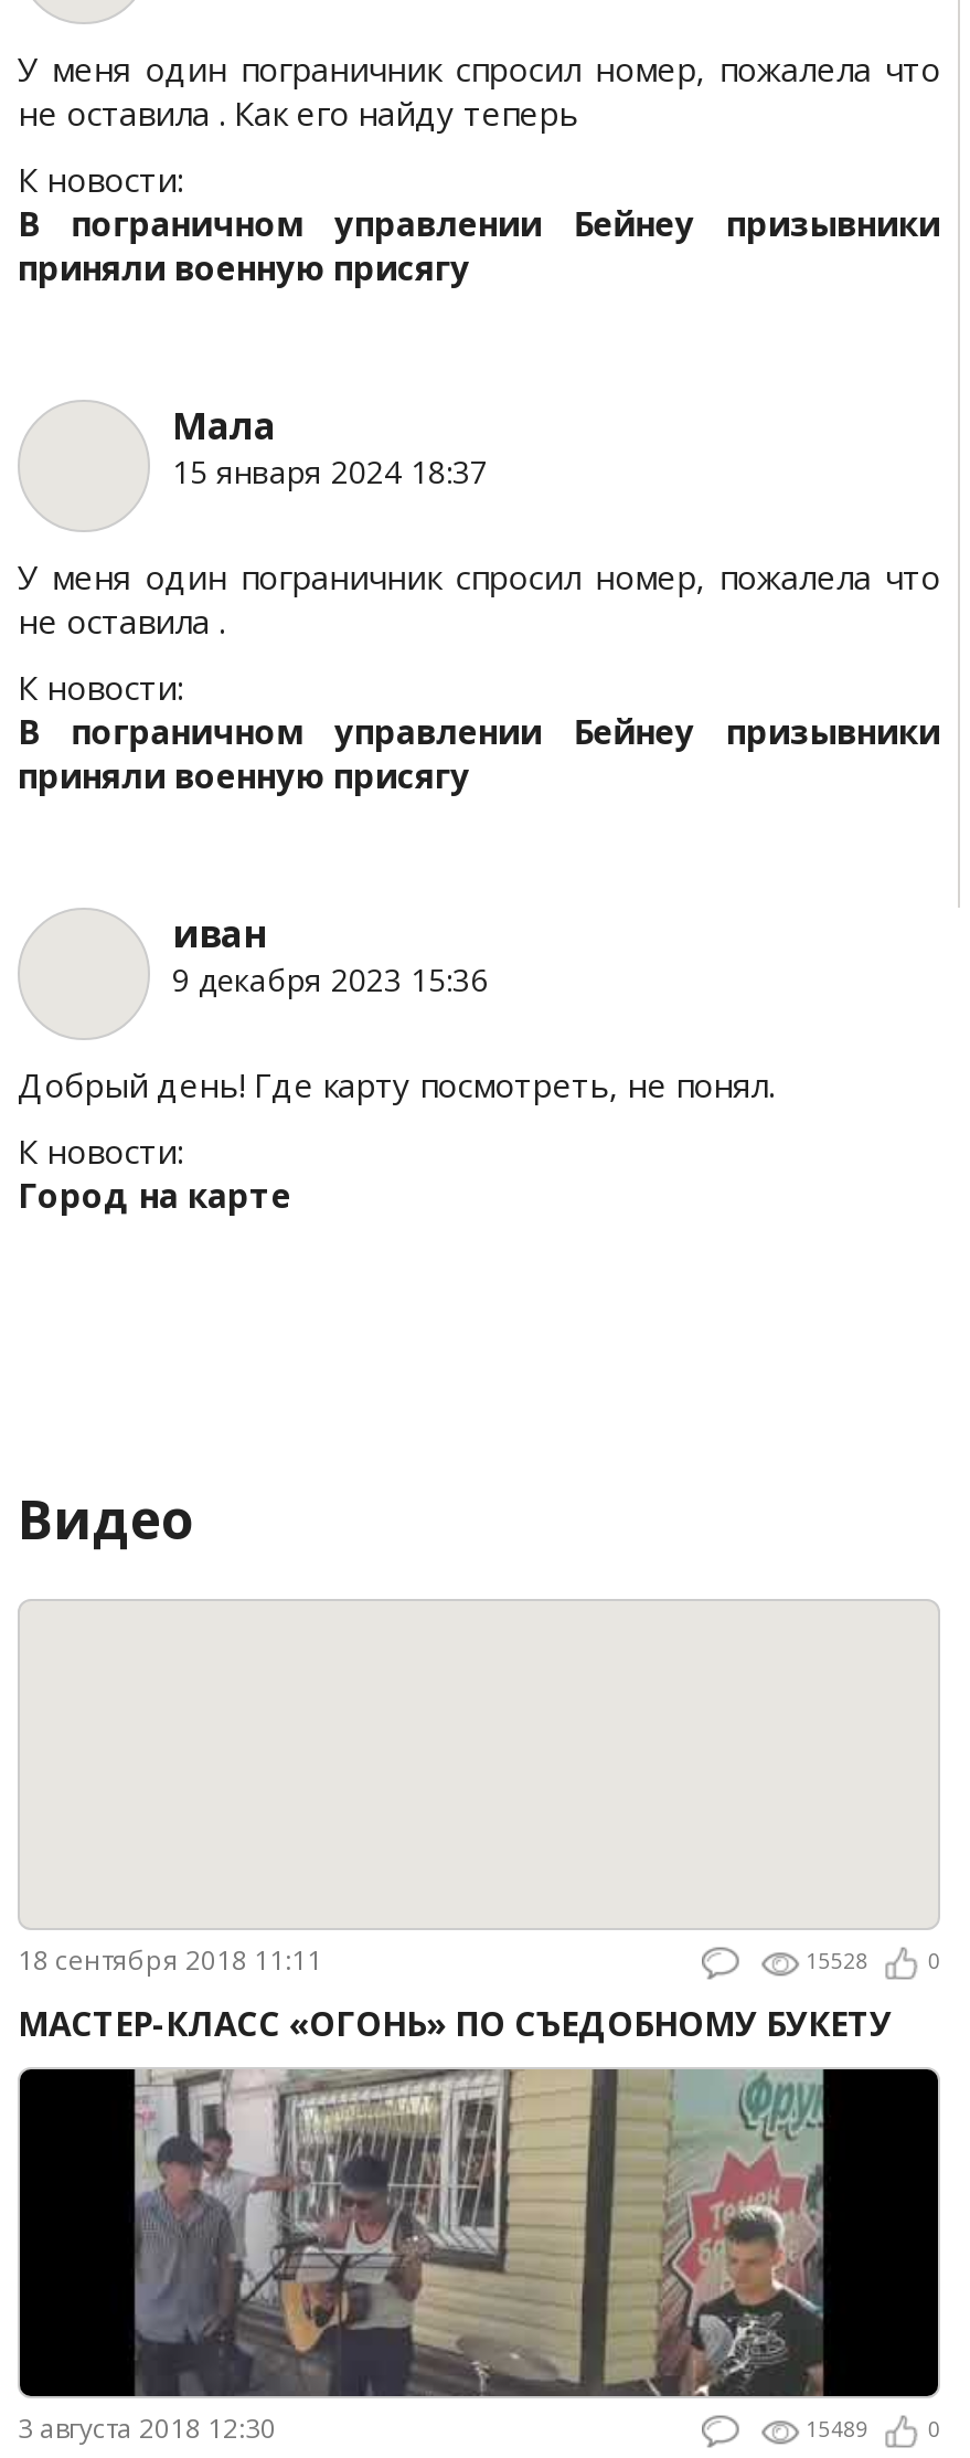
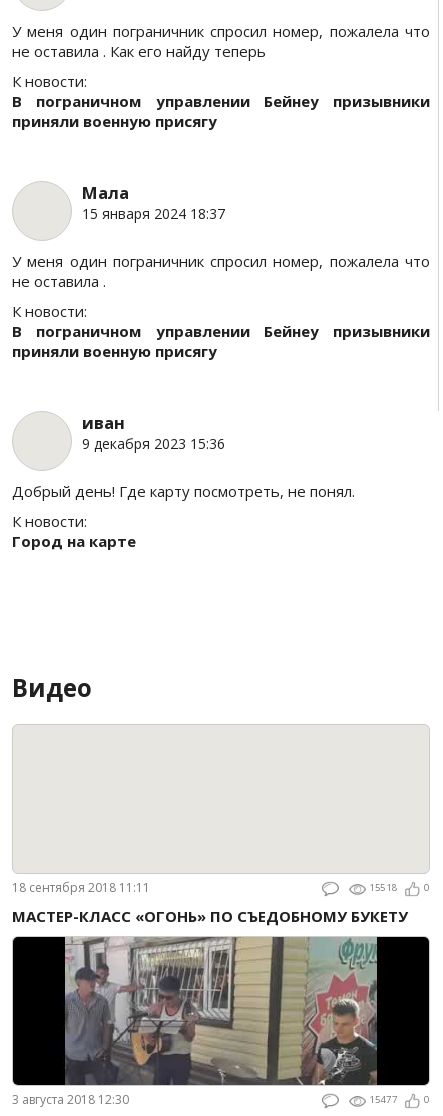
[806,1946,940,1976] 15528 0 -> [369,881,430,895] 15518 0
[806,2414,940,2444] 15489 0 -> [369,1093,430,1107] 15477 0

